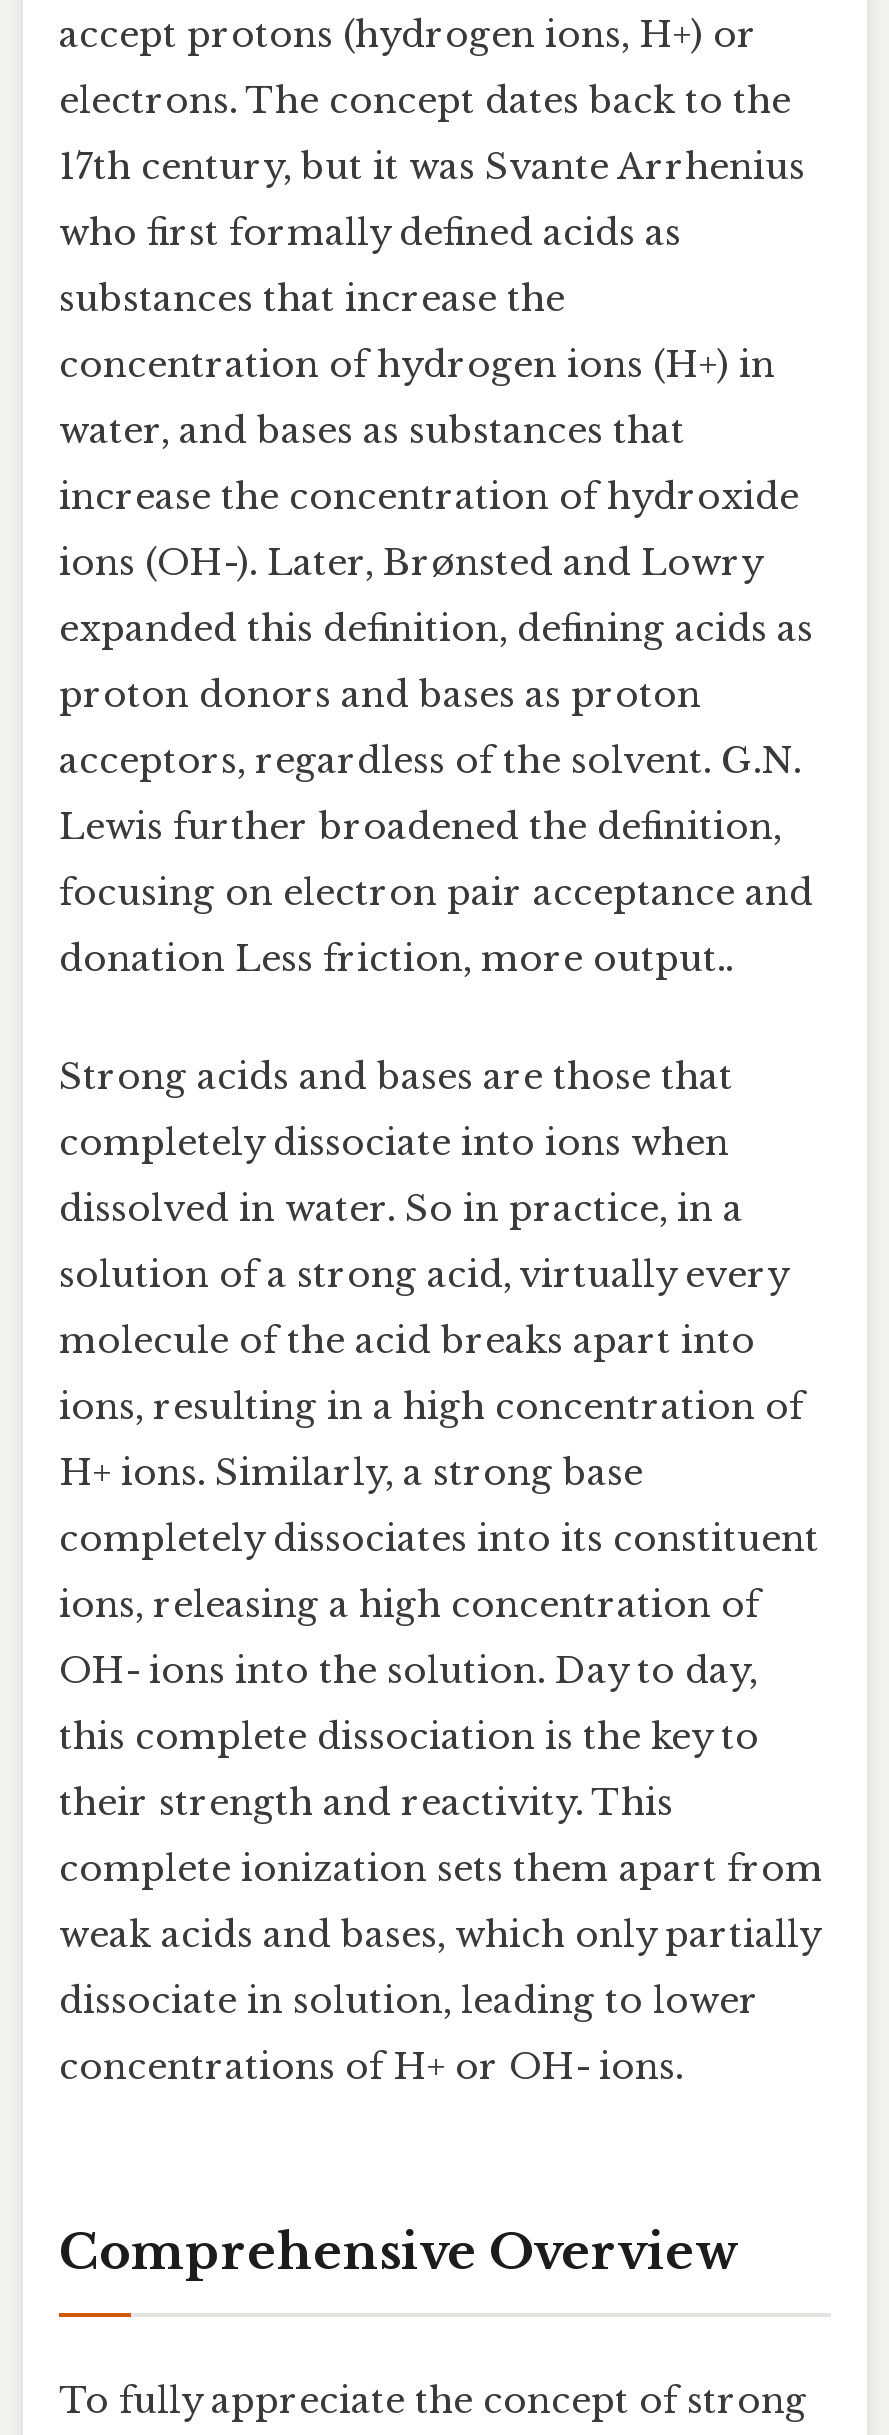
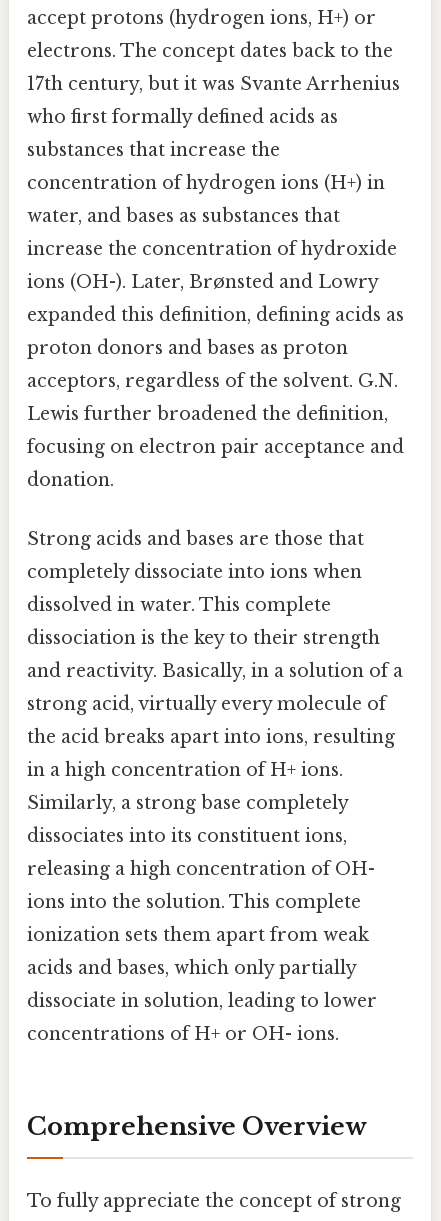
[59,937,733,981] donation Less friction, more output.. -> [27,469,114,491] donation.
[59,1188,743,1232] dissolved in water. So in practice, in a -> [27,594,331,616] dissolved in water. This complete
[59,1254,787,1298] solution of a strong acid, virtually every -> [27,627,380,649] dissociation is the key to their strength
[59,1320,755,1364] molecule of the acid breaks apart into -> [27,660,403,682] and reactivity. Basically, in a solution of a
[59,1386,803,1430] ions, resulting in a high concentration of -> [27,693,386,715] strong acid, virtually every molecule of
[59,1452,643,1496] H+ ions. Similarly, a strong base -> [27,726,395,748] the acid breaks apart into ions, resulting
[59,1518,819,1562] completely dissociates into its constituent -> [27,759,343,781] in a high concentration of H+ ions.
[59,1584,759,1628] ions, releasing a high concentration of -> [27,792,348,814] Similarly, a strong base completely
[59,1650,757,1694] OH- ions into the solution. Day to day, -> [27,825,347,847] dissociates into its constituent ions,
[59,1716,759,1760] this complete dissociation is the key to -> [27,858,375,880] releasing a high concentration of OH-
[59,1782,673,1826] their strength and reactivity. This -> [27,891,361,913] ions into the solution. This complete
[59,1848,823,1892] complete ionization sets them apart from -> [27,924,369,946] ionization sets them apart from weak
[59,1914,819,1958] weak acids and bases, which only partially -> [27,957,356,979] acids and bases, which only partially

